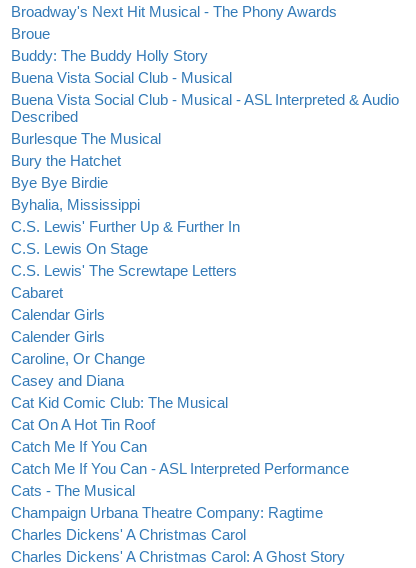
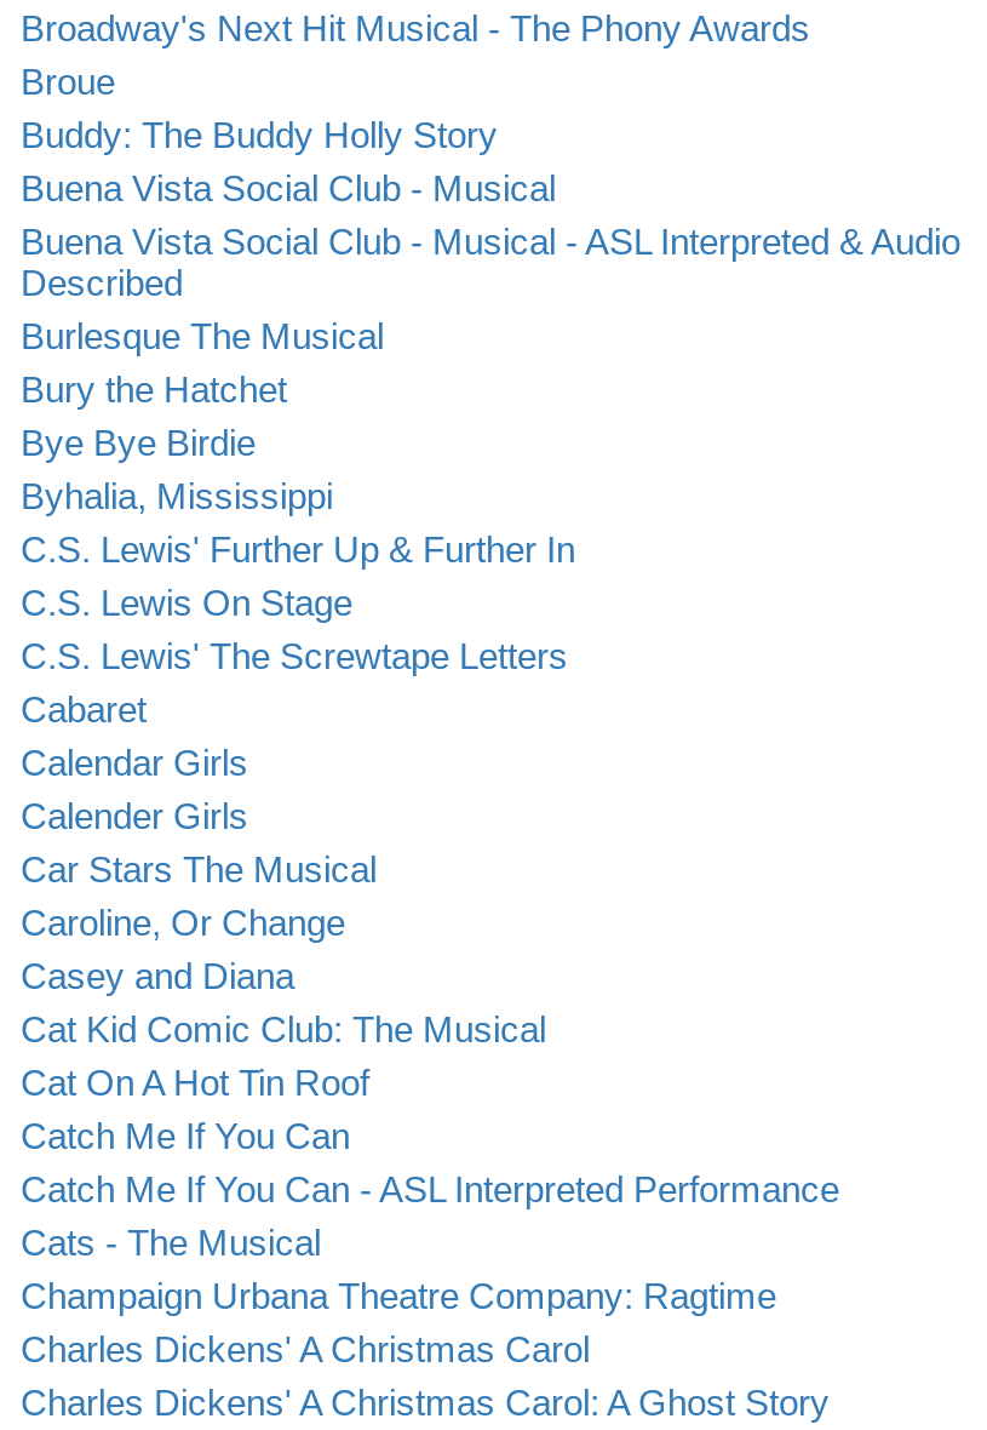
none -> [21,848,377,890] Car Stars The Musical

